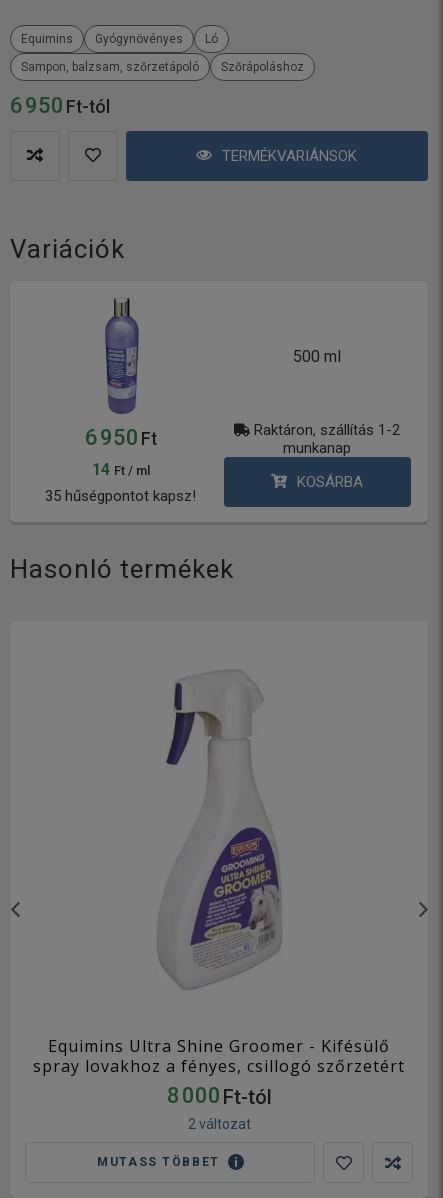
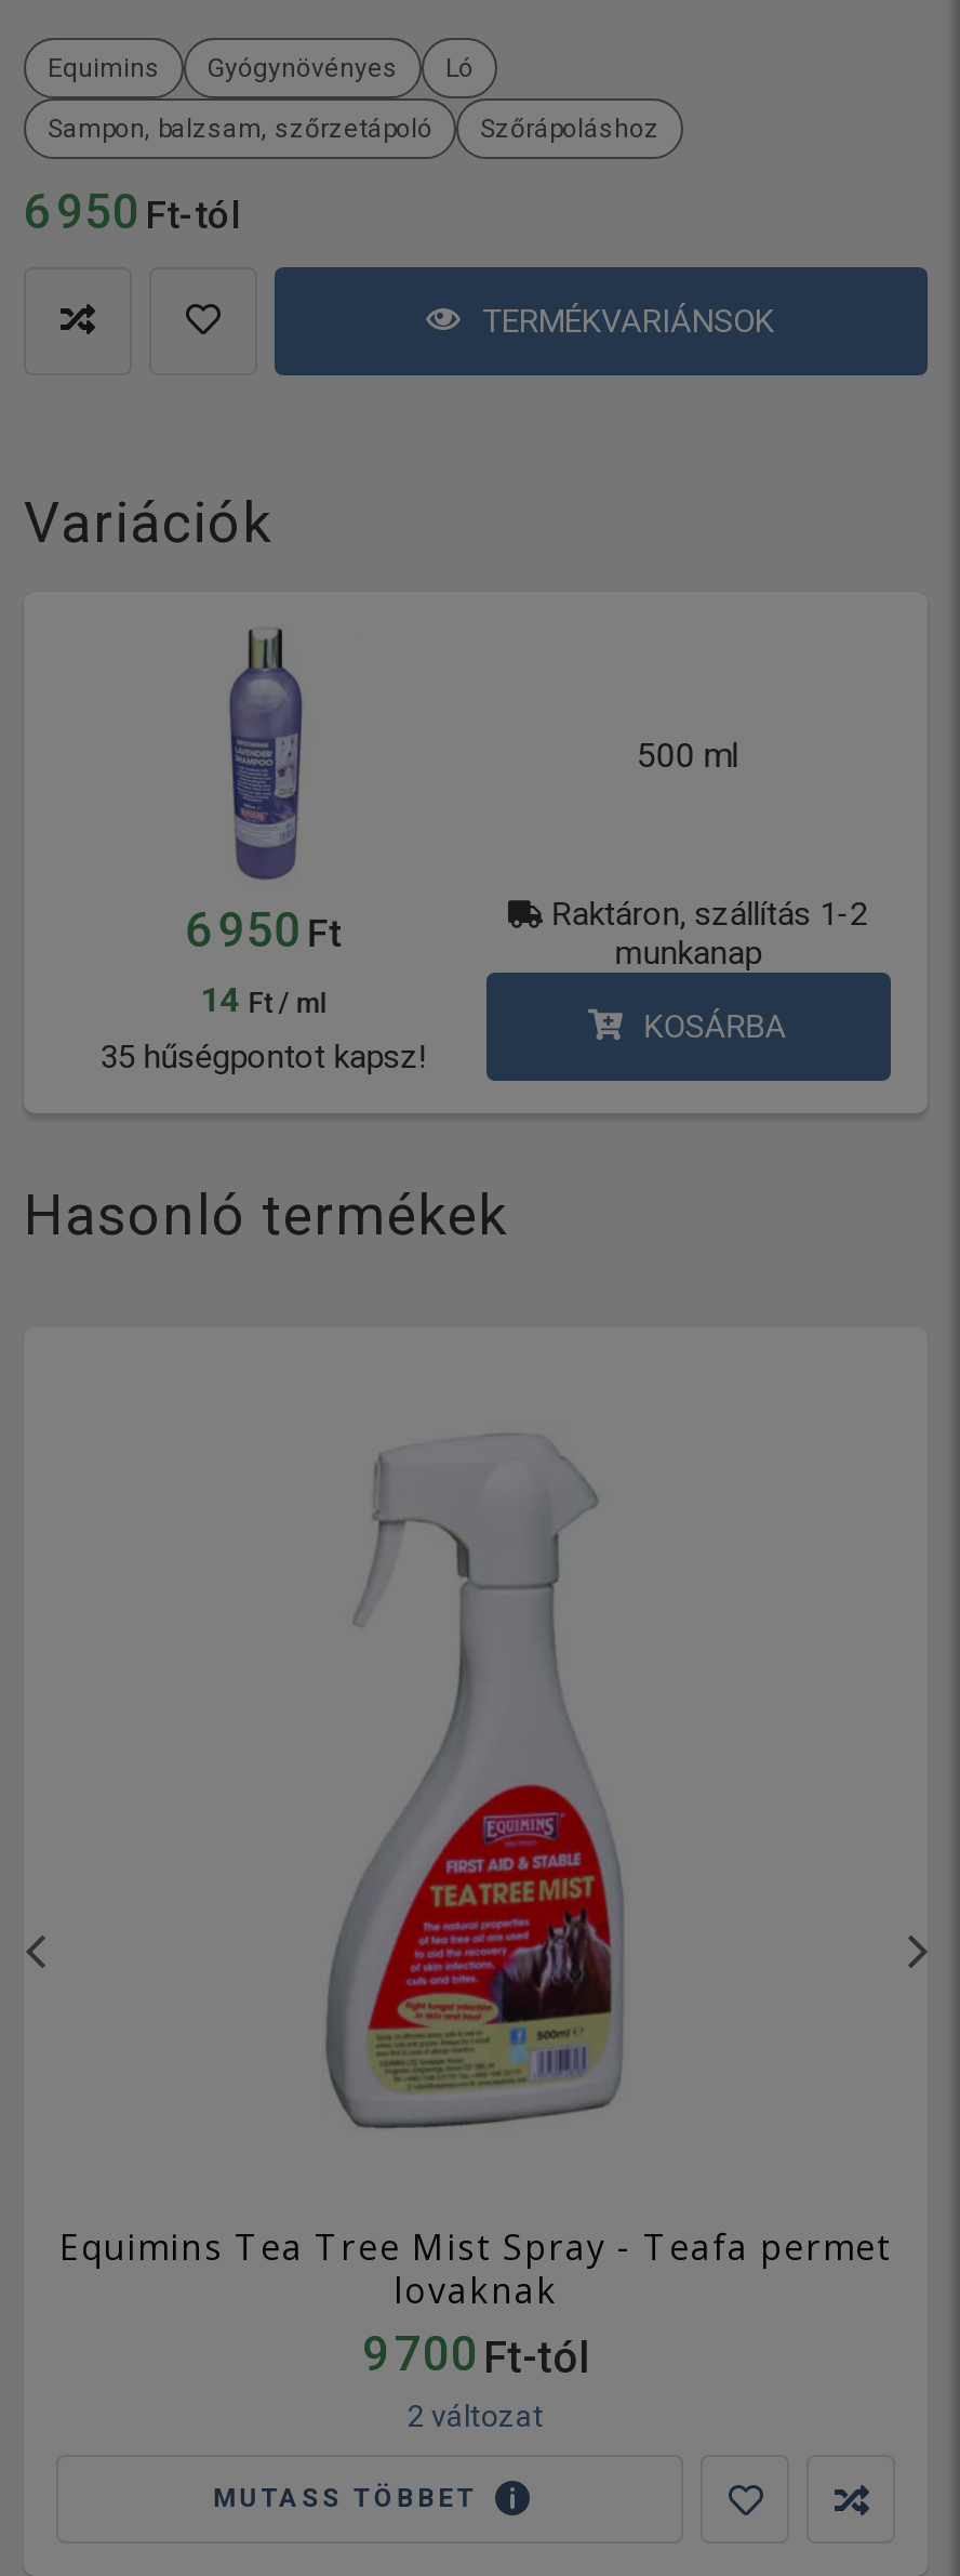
[150,672,287,991] [image] -> [324,1436,625,2130] [image]
[33,1035,405,1109] Equimins Ultra Shine Groomer - Kifésülő | spray lovakhoz a fényes, csillogó szőrzetért | 8 000 Ft-tól -> [59,2223,892,2384] Equimins Tea Tree Mist Spray - Teafa permet | lovaknak | 9 700 Ft-tól

